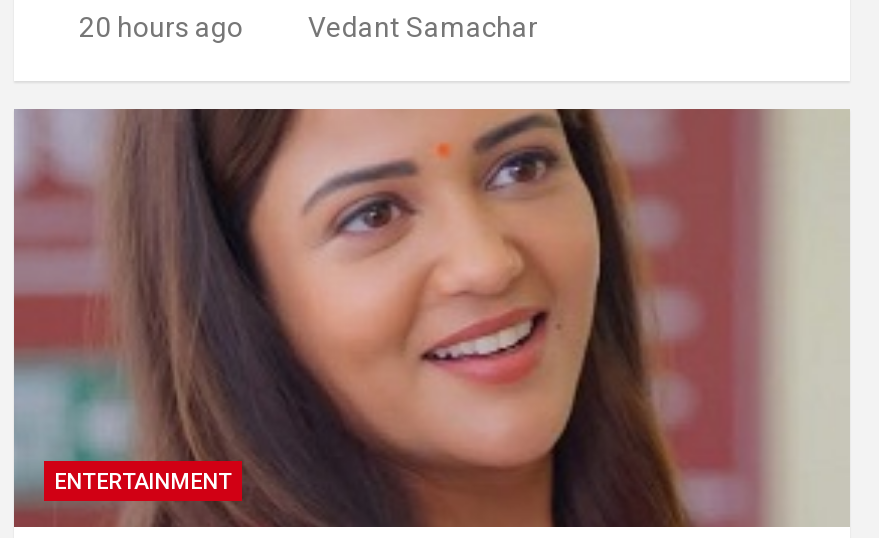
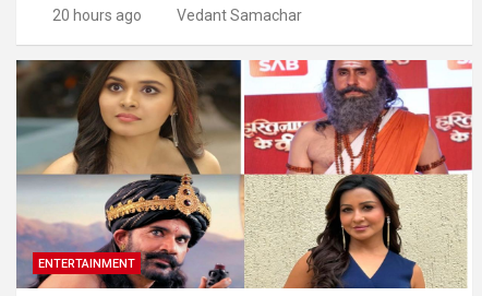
[14,107,850,529] [image] -> [16,59,472,289] [image]

